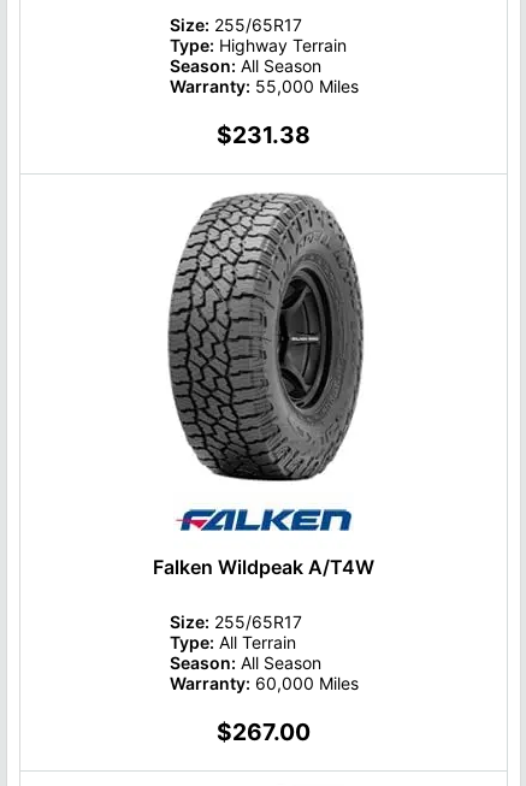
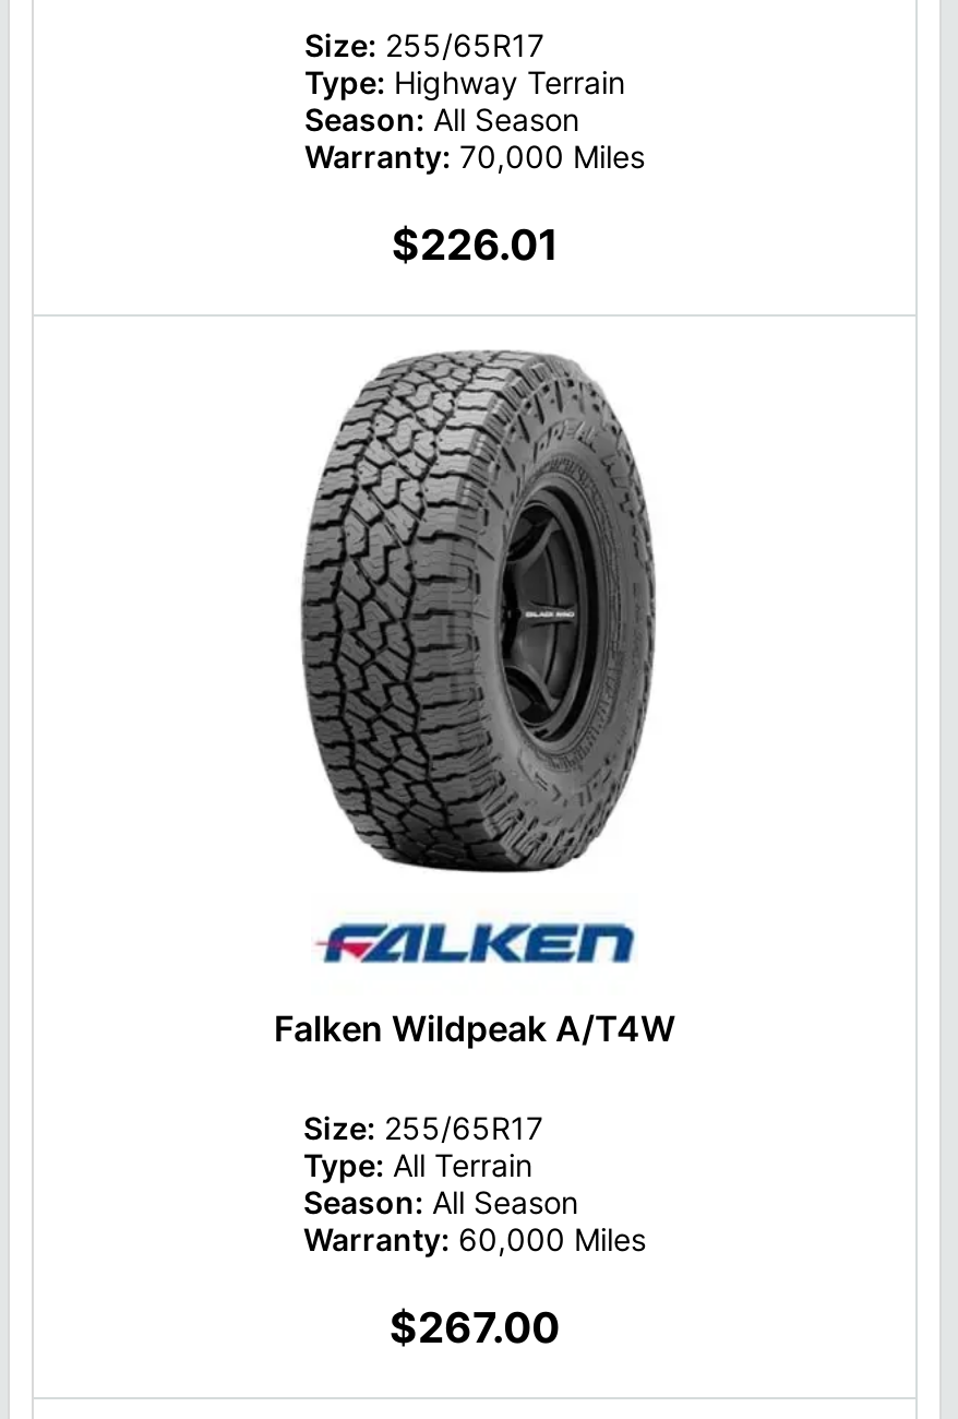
[169,76,358,96] Warranty: 55,000 Miles -> [304,137,645,174] Warranty: 70,000 Miles
[217,120,311,149] $231.38 -> [392,218,558,270] $226.01

